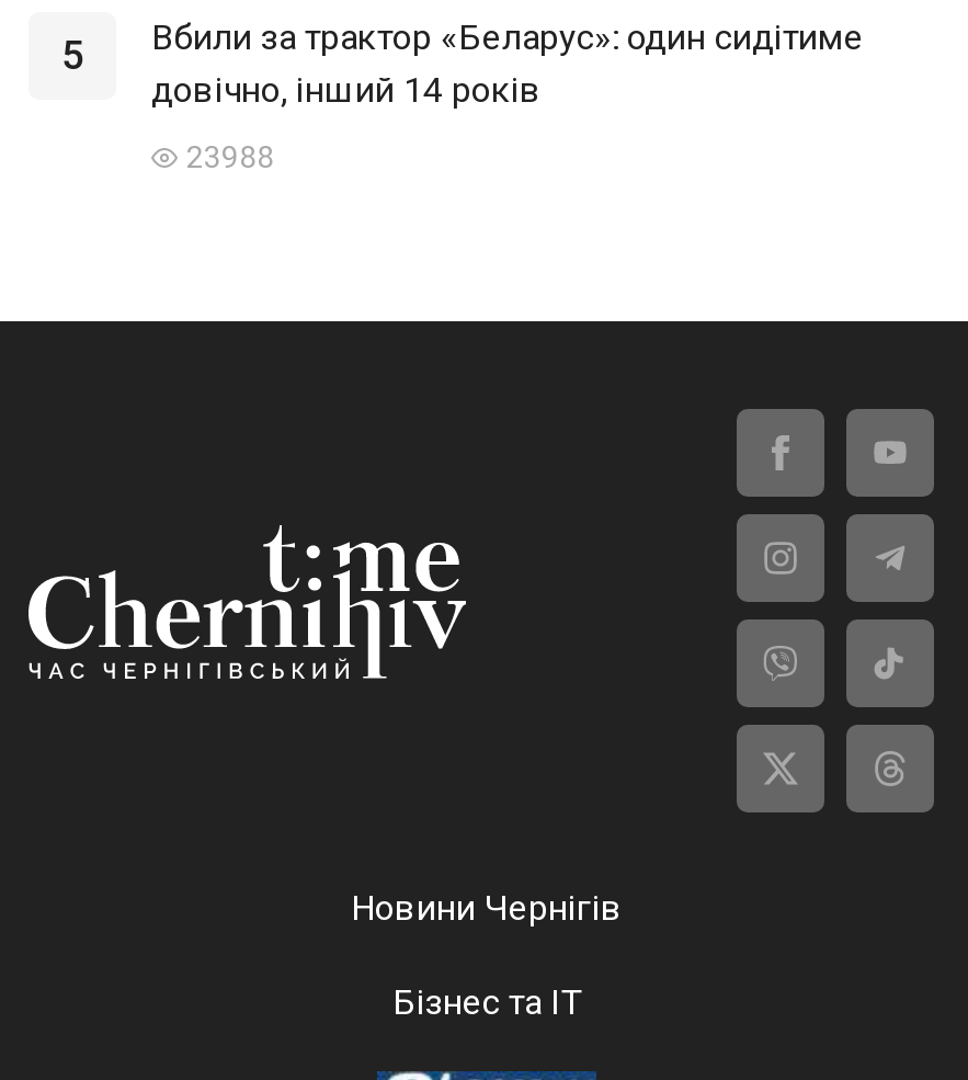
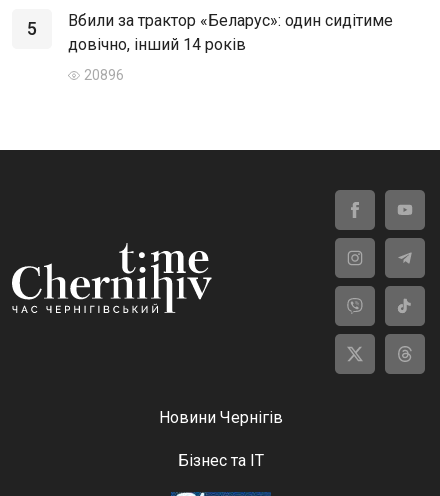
[186,139,274,174] 23988 -> [84,67,124,83] 20896

